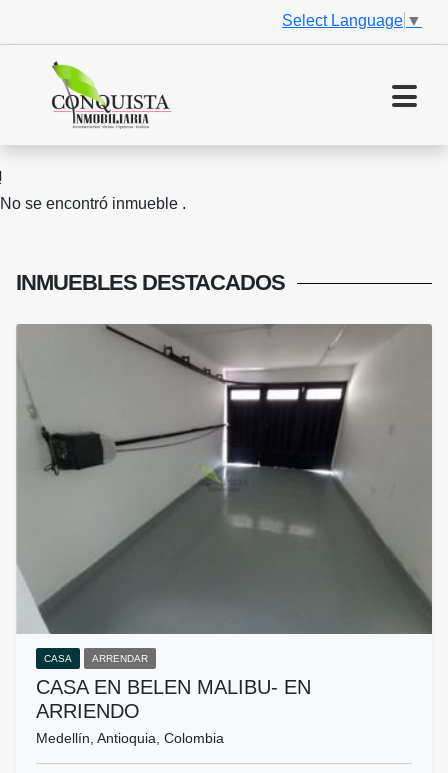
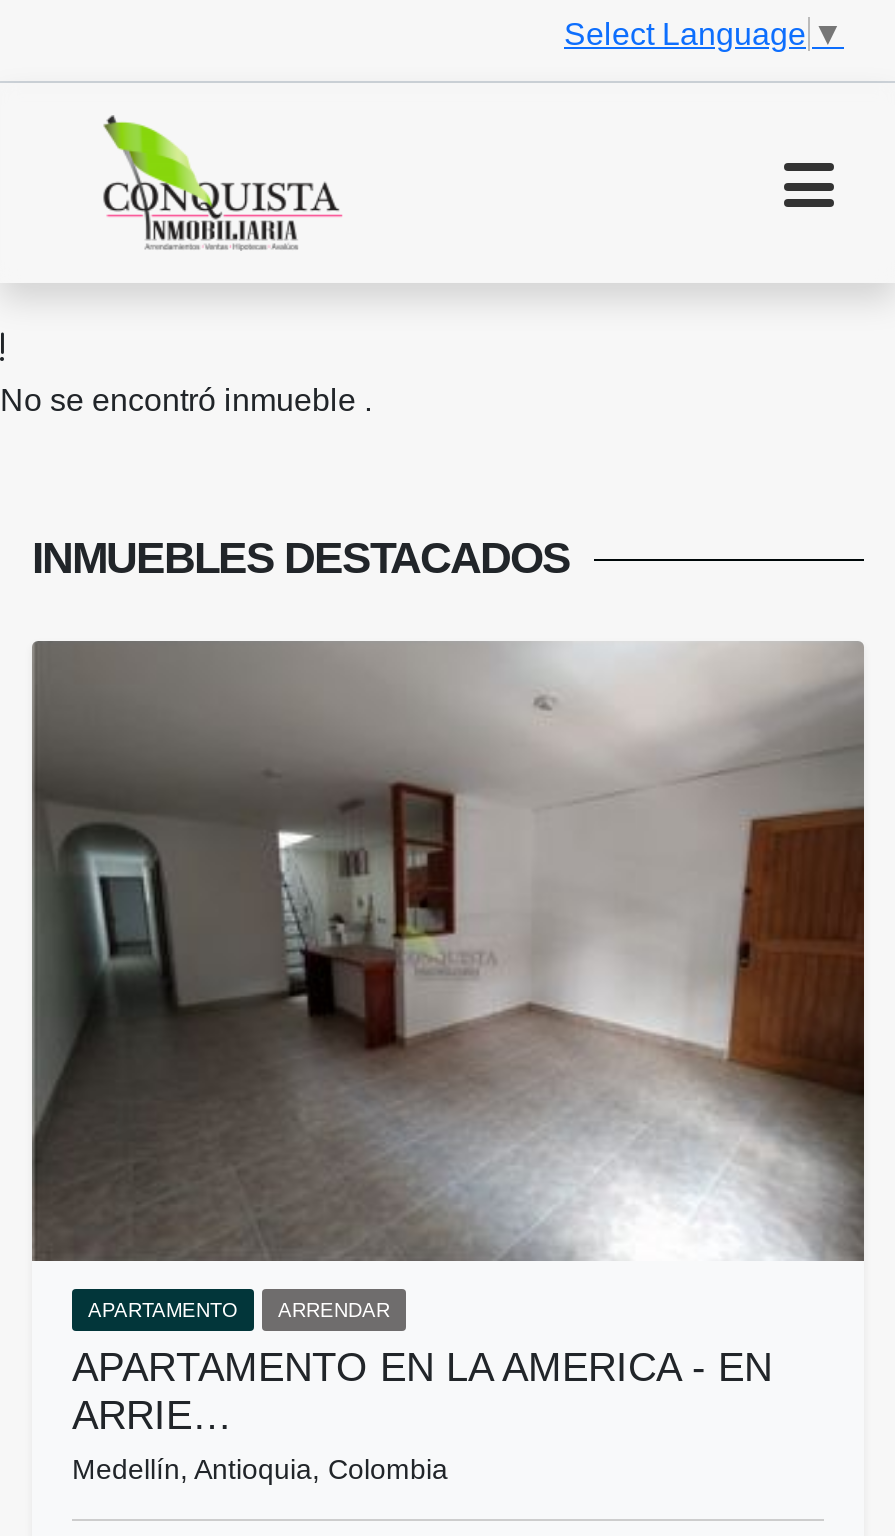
[17,324,432,664] [image] | CASA -> [32,643,864,1321] [image] | APARTAMENTO
[36,676,311,722] CASA EN BELEN MALIBU- EN | ARRIENDO -> [72,1345,772,1437] APARTAMENTO EN LA AMERICA - EN | ARRIE…

